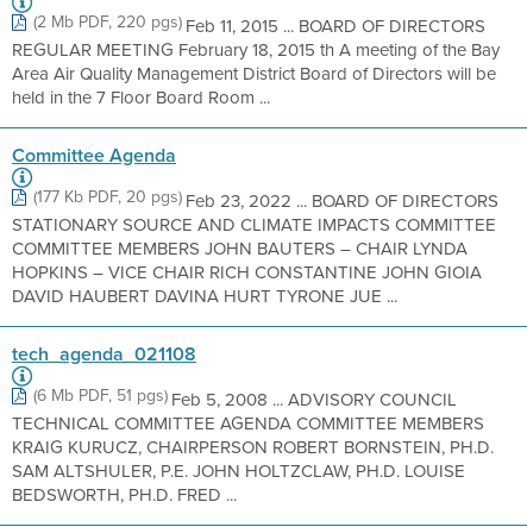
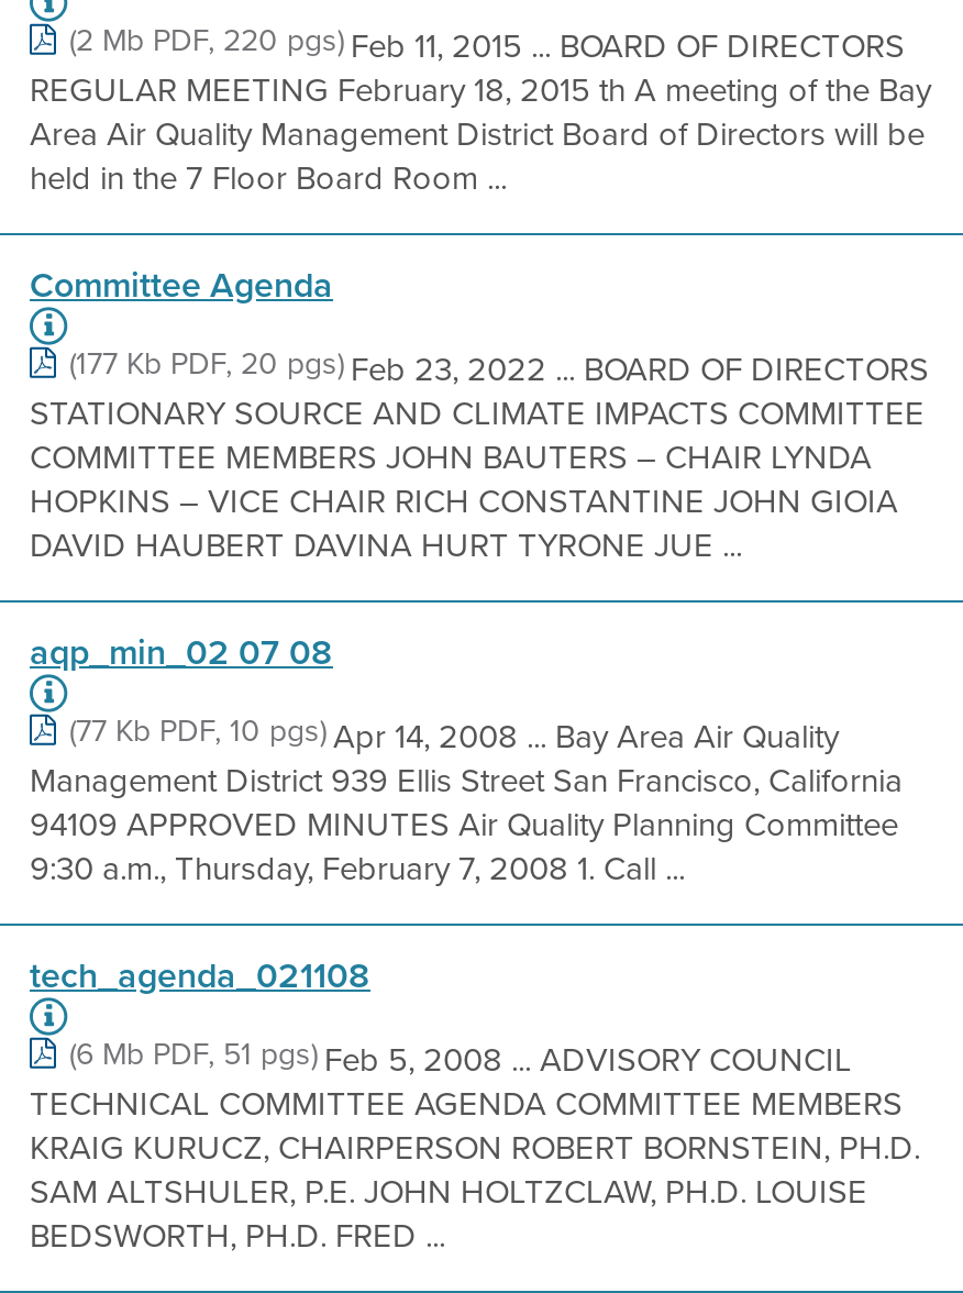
none -> [30,627,903,891] aqp_min_02 07 08 | (77 Kb PDF, 10 pgs) Apr 14, 2008 ... Bay Area Air Quality | Management District 939 Ellis Street San Francisco, California | 94109 APPROVED MINUTES Air Quality Planning Committee | 9:30 a.m., Thursday, February 7, 2008 1. Call ...

